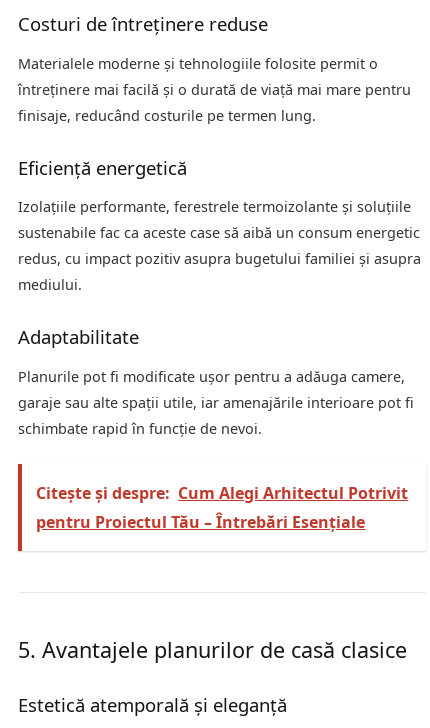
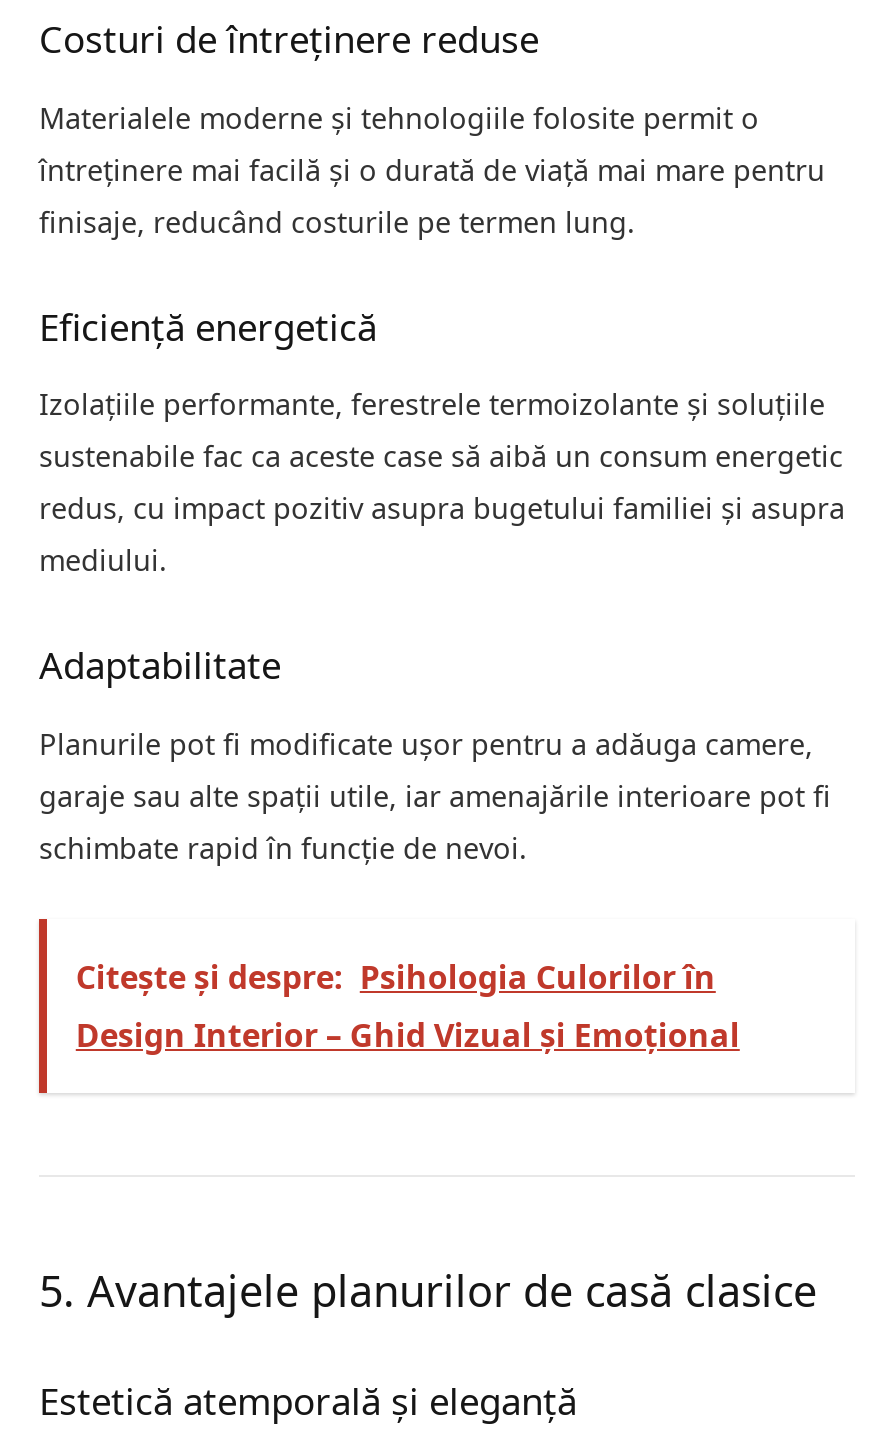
[36,482,408,533] Citește și despre: Cum Alegi Arhitectul Potrivit | pentru Proiectul Tău – Întrebări Esențiale -> [76,955,740,1057] Citește și despre: Psihologia Culorilor în | Design Interior – Ghid Vizual și Emoțional

